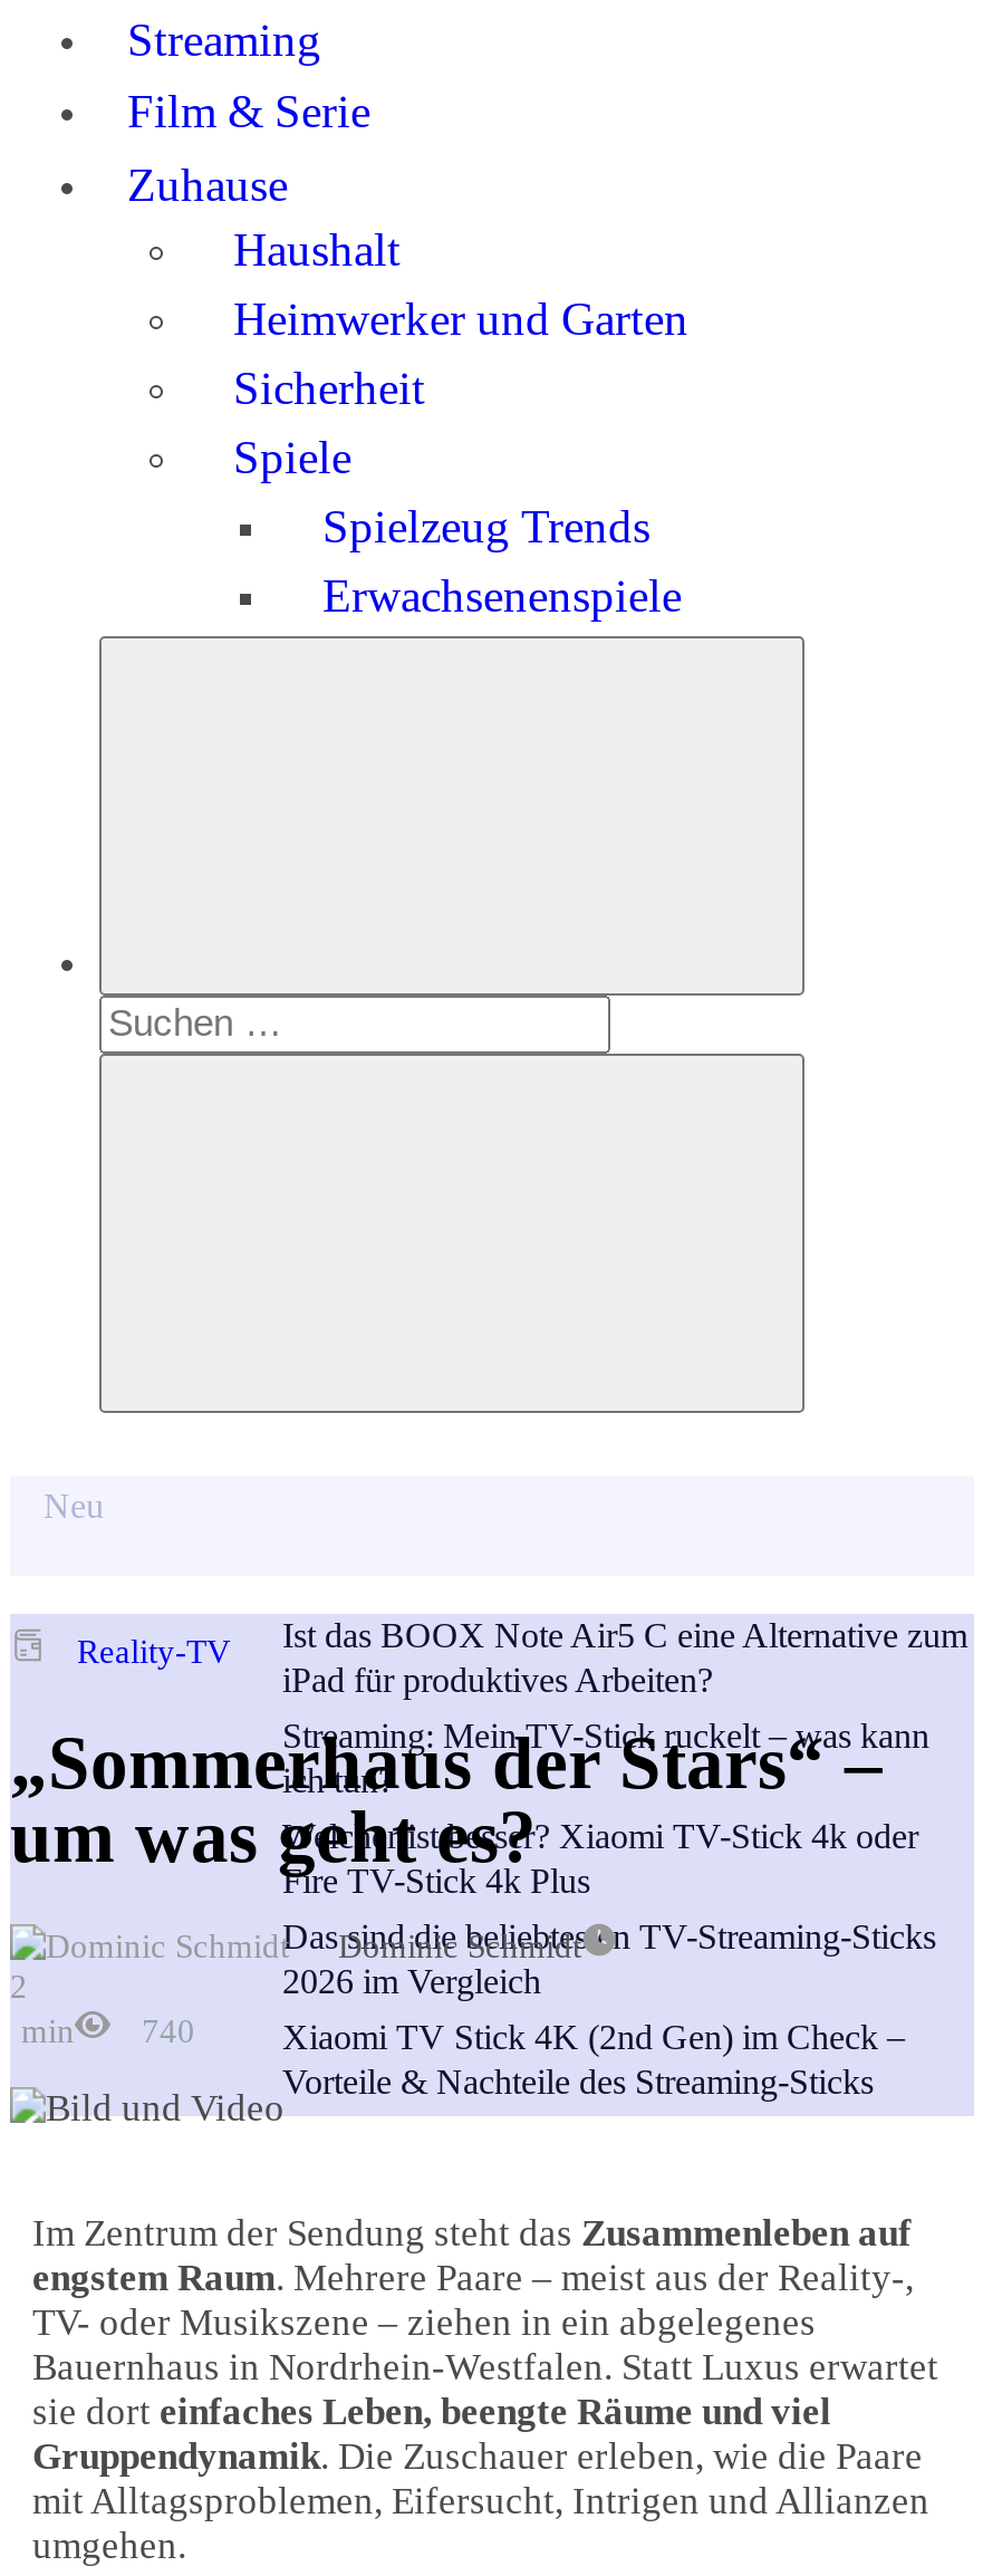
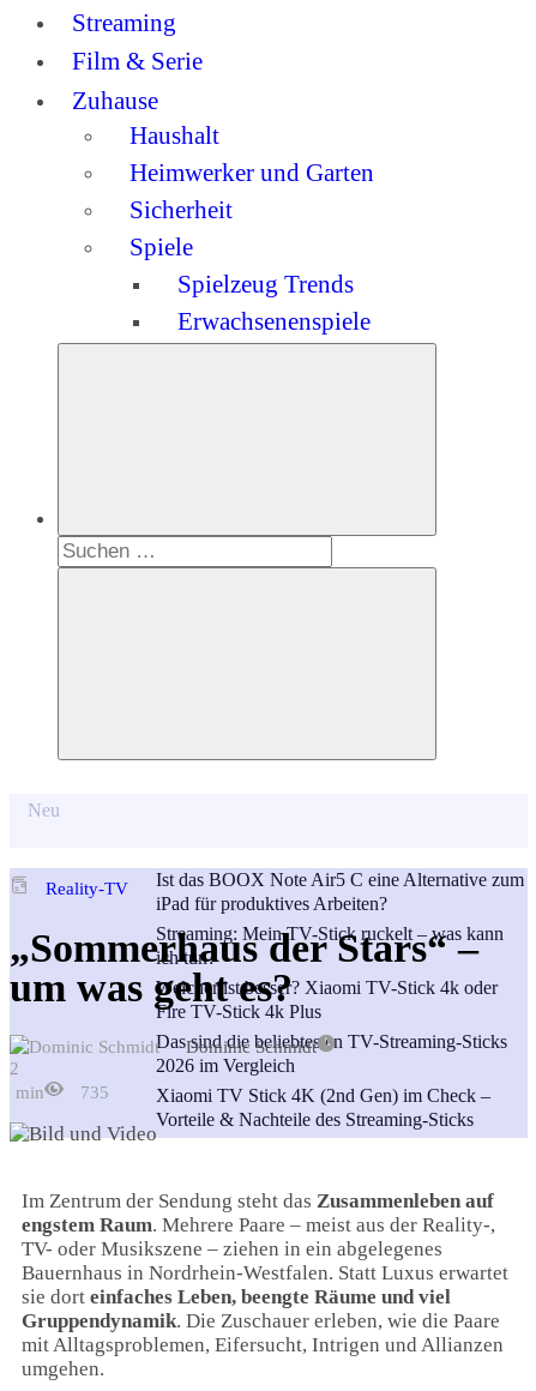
[21,2015,195,2050] min 740 -> [16,1083,109,1103] min 735

